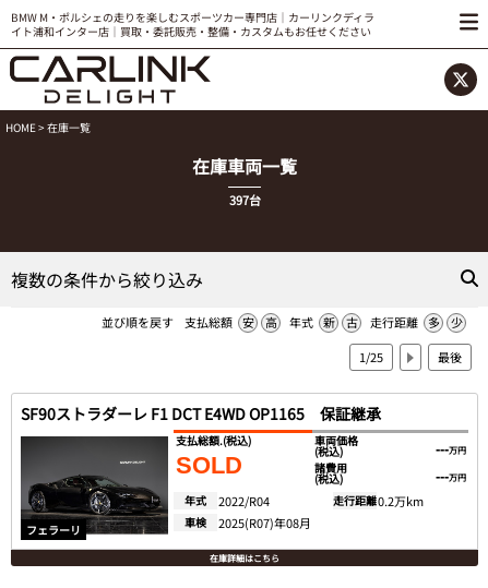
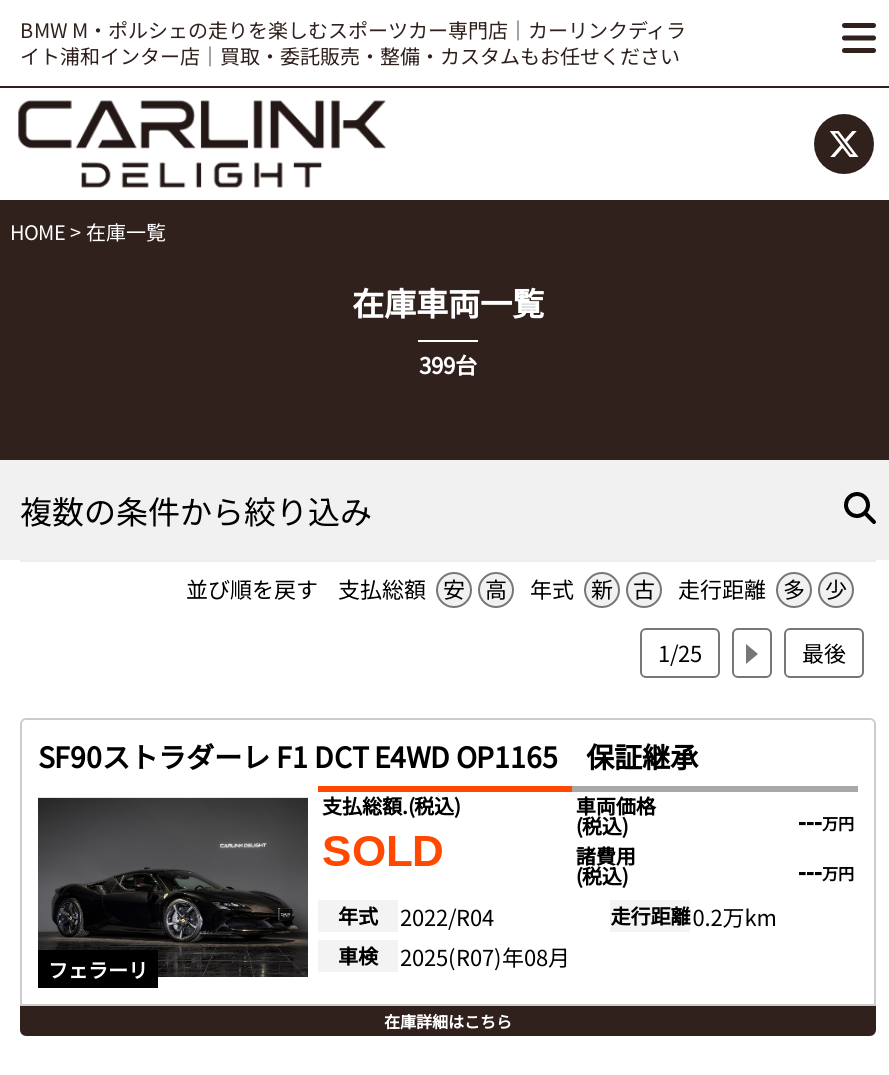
[229,190,260,208] 397台 -> [419,347,477,379] 399台

